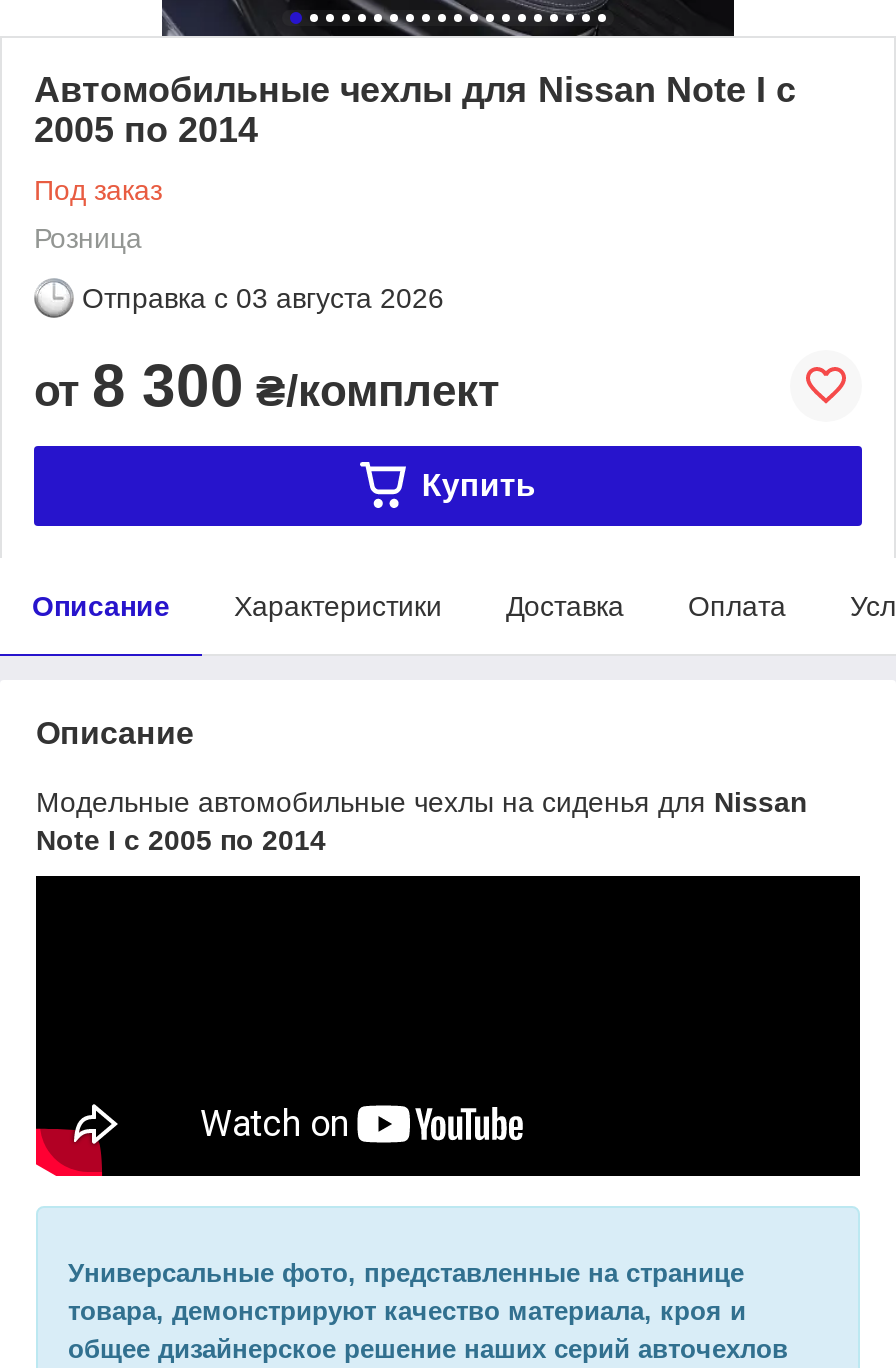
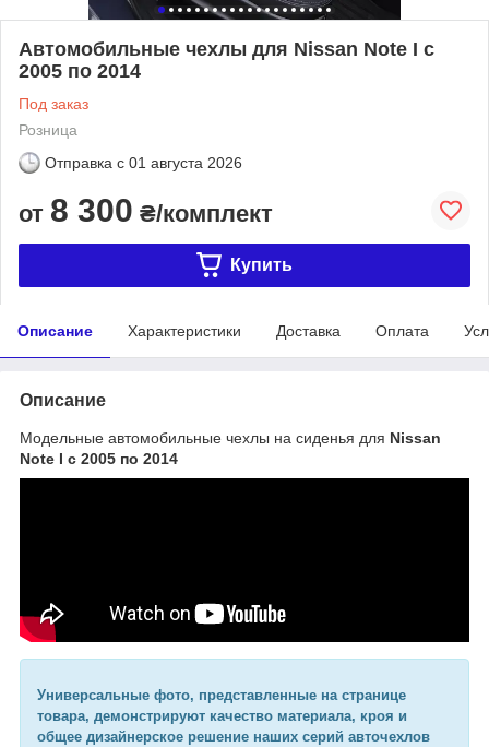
[82,282,444,314] Отправка с 03 августа 2026 -> [45,154,242,171] Отправка с 01 августа 2026

